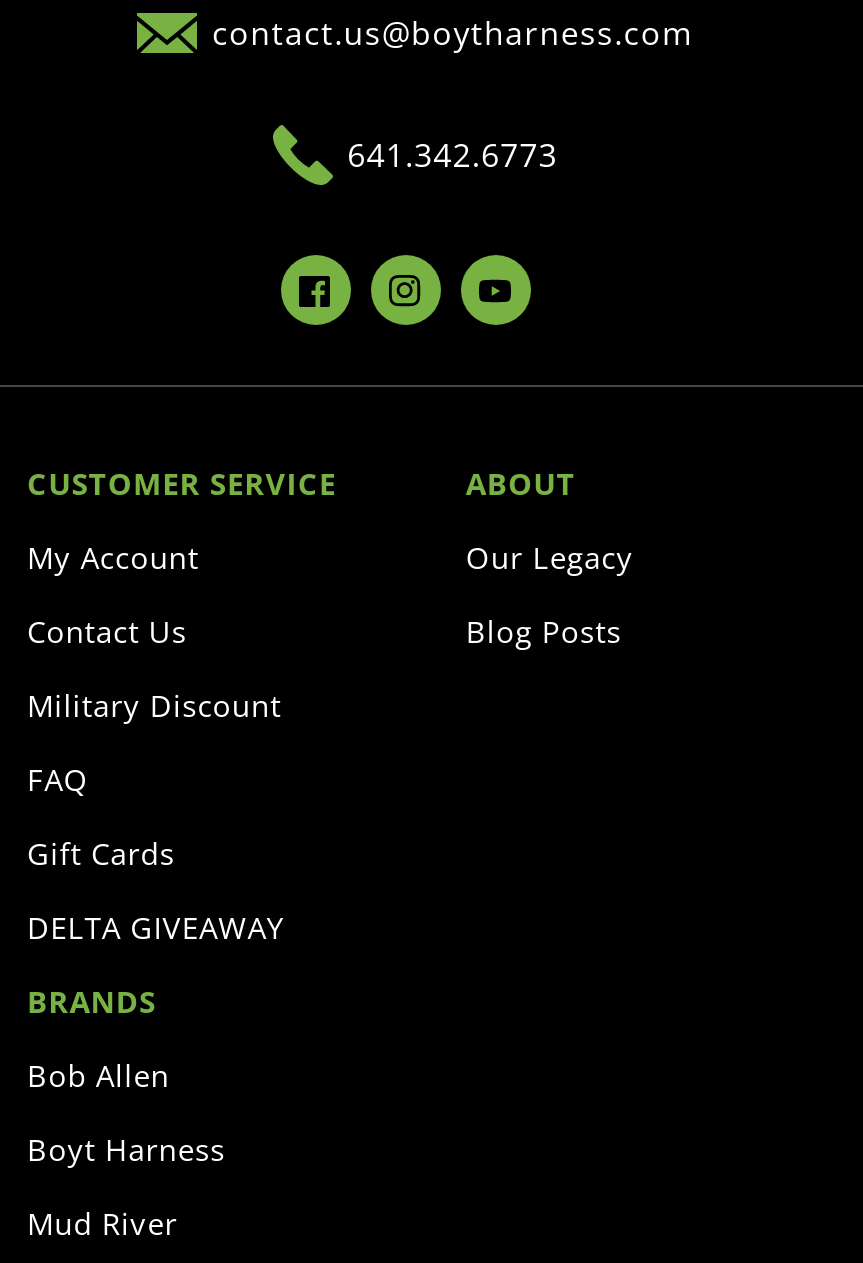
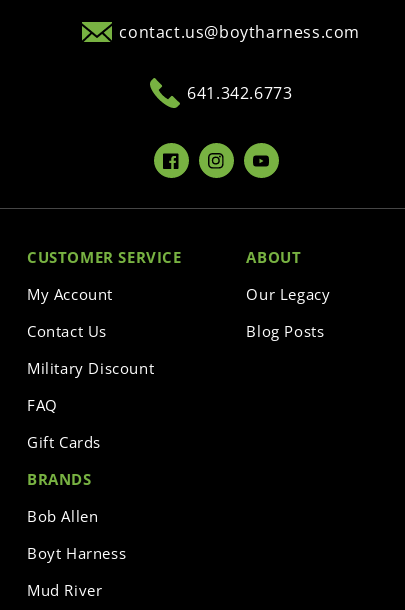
[27,907,284,947] DELTA GIVEAWAY -> none

